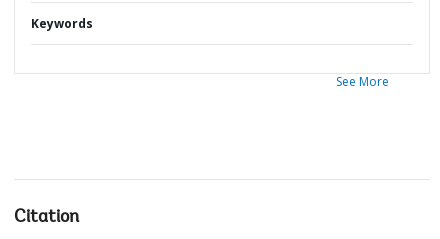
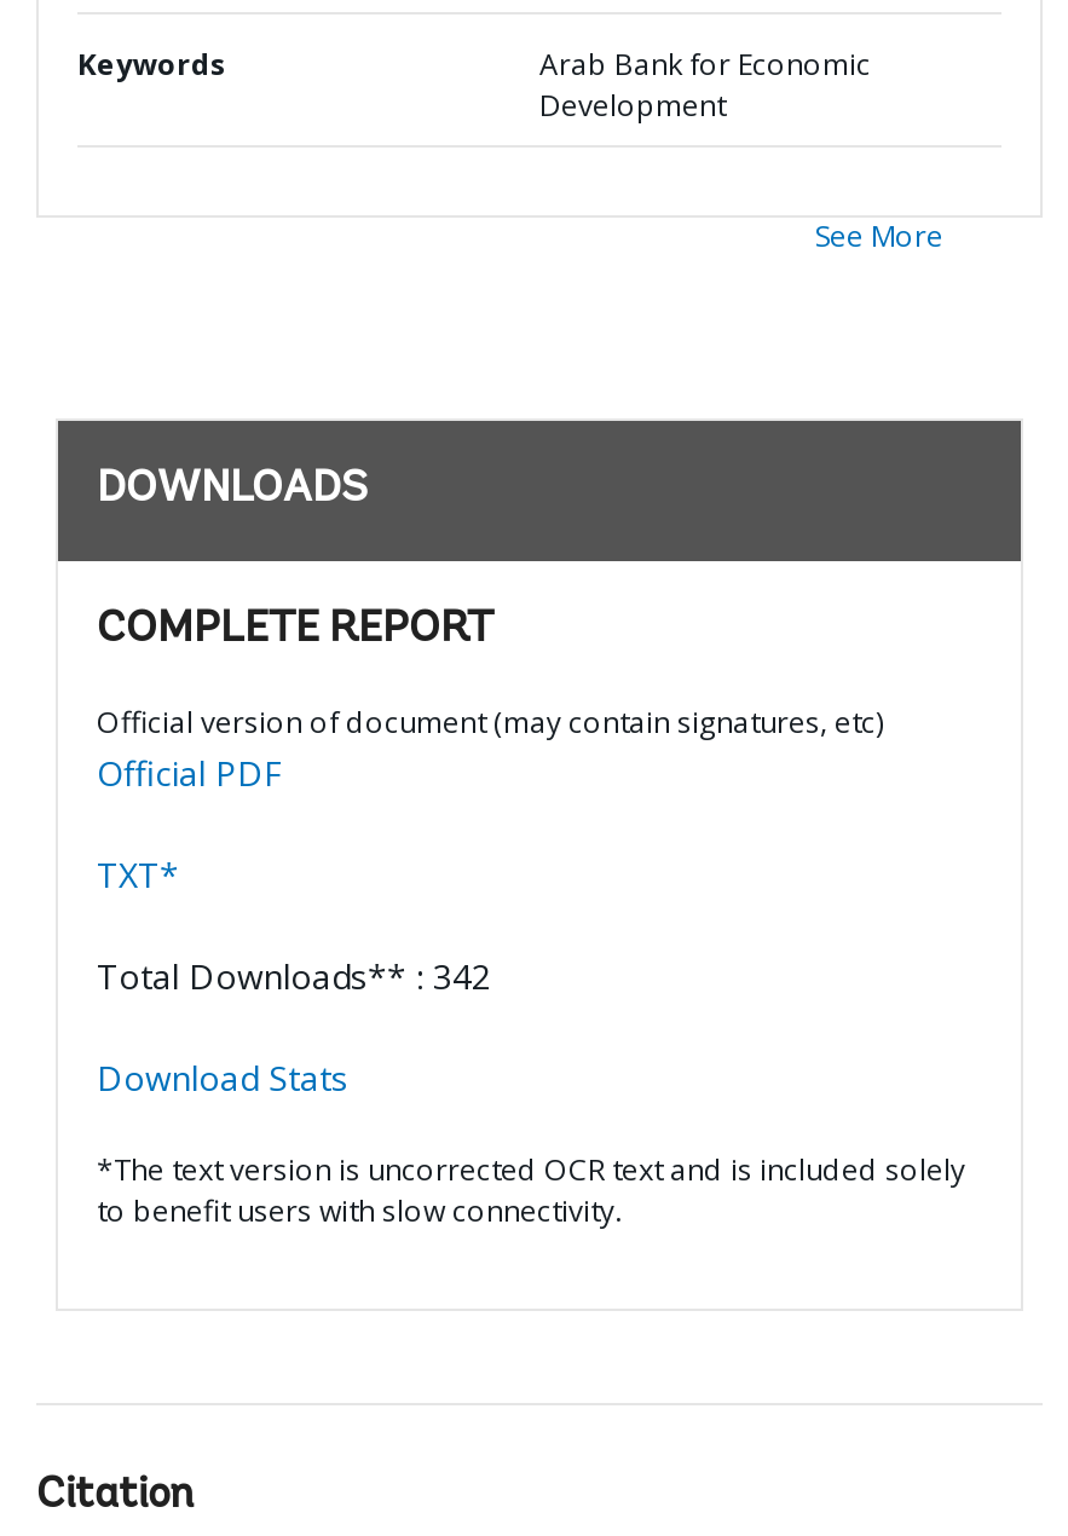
none -> [539,44,871,126] Arab Bank for Economic | Development
none -> [97,469,965,1231] DOWNLOADS | COMPLETE REPORT | Official version of document (may contain signatures, etc) | Official PDF | TXT* | Total Downloads** : 342 | Download Stats | *The text version is uncorrected OCR text and is included solely | to benefit users with slow connectivity.

